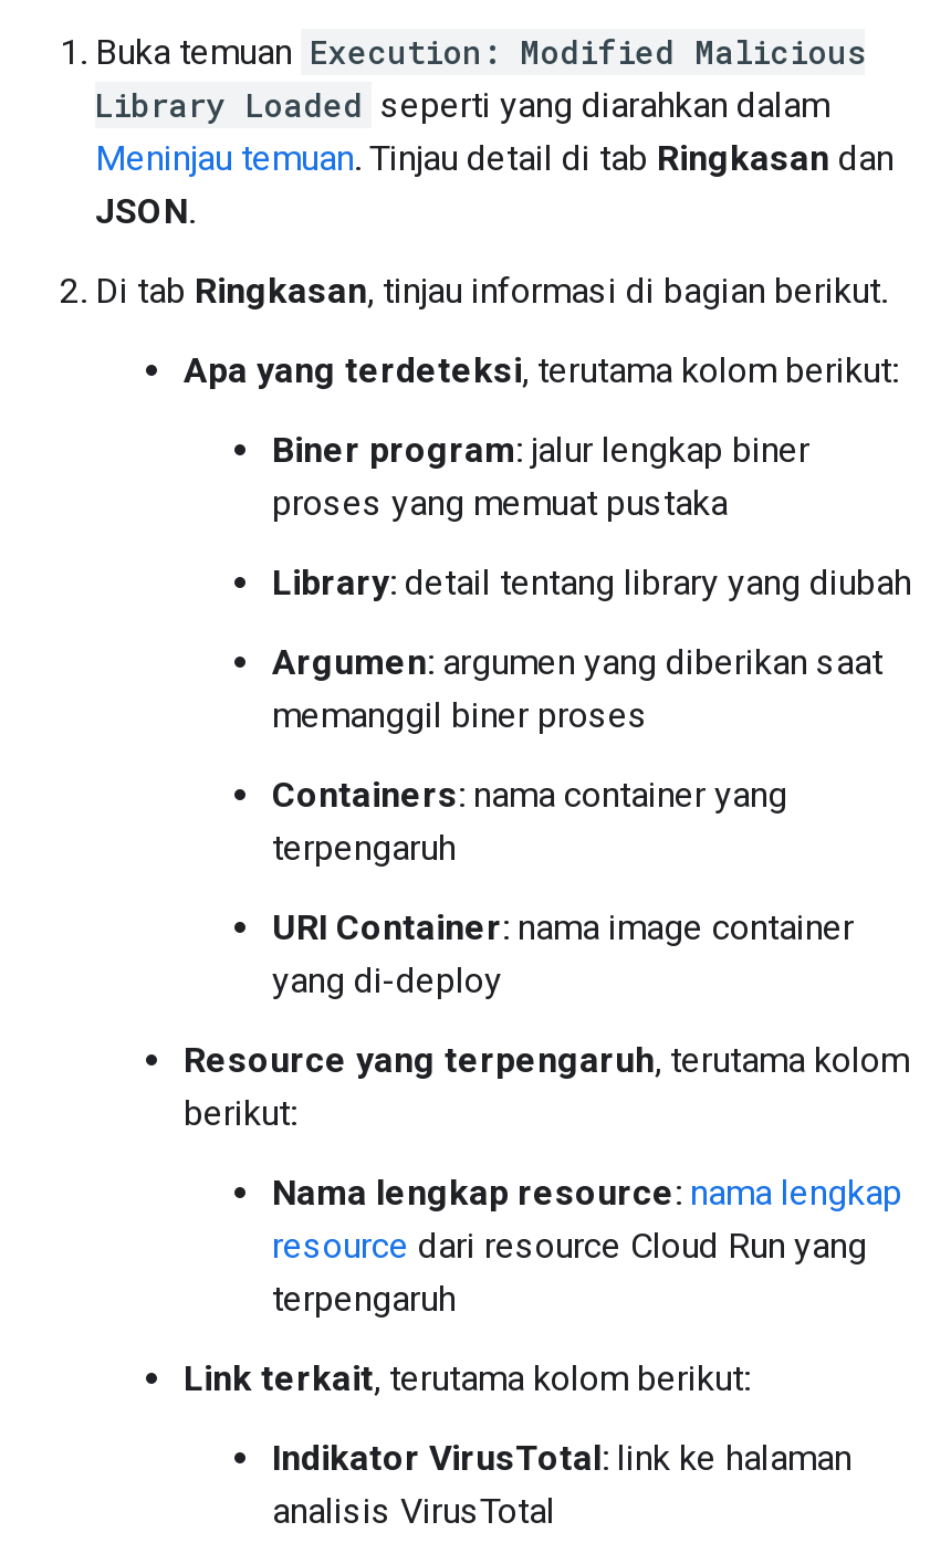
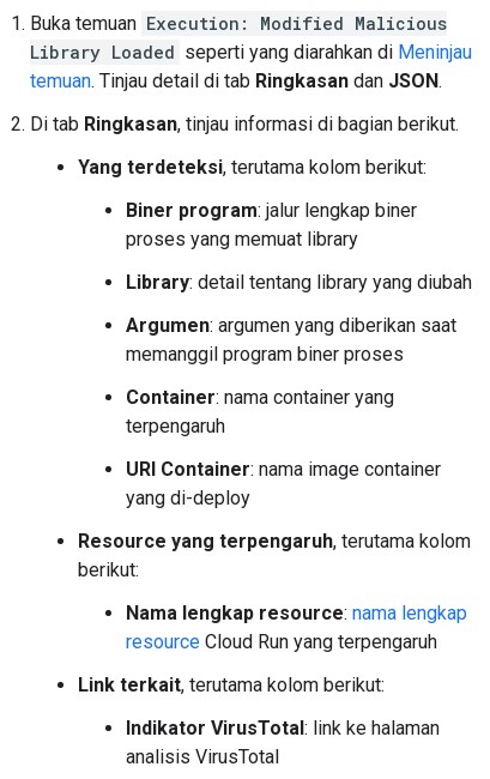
[95,84,893,232] Library Loaded seperti yang diarahkan dalam | Meninjau temuan. Tinjau detail di tab Ringkasan dan | JSON. -> [30,41,472,92] Library Loaded seperti yang diarahkan di Meninjau | temuan. Tinjau detail di tab Ringkasan dan JSON.
[184,349,898,391] Apa yang terdeteksi, terutama kolom berikut: -> [78,156,427,179] Yang terdeteksi, terutama kolom berikut:
[272,482,728,524] proses yang memuat pustaka -> [126,228,358,250] proses yang memuat library
[272,694,648,736] memanggil biner proses -> [126,343,404,366] memanggil program biner proses
[272,774,787,816] Containers: nama container yang -> [126,386,394,409] Container: nama container yang
[272,1225,867,1320] resource dari resource Cloud Run yang | terpengaruh -> [126,630,437,653] resource Cloud Run yang terpengaruh

